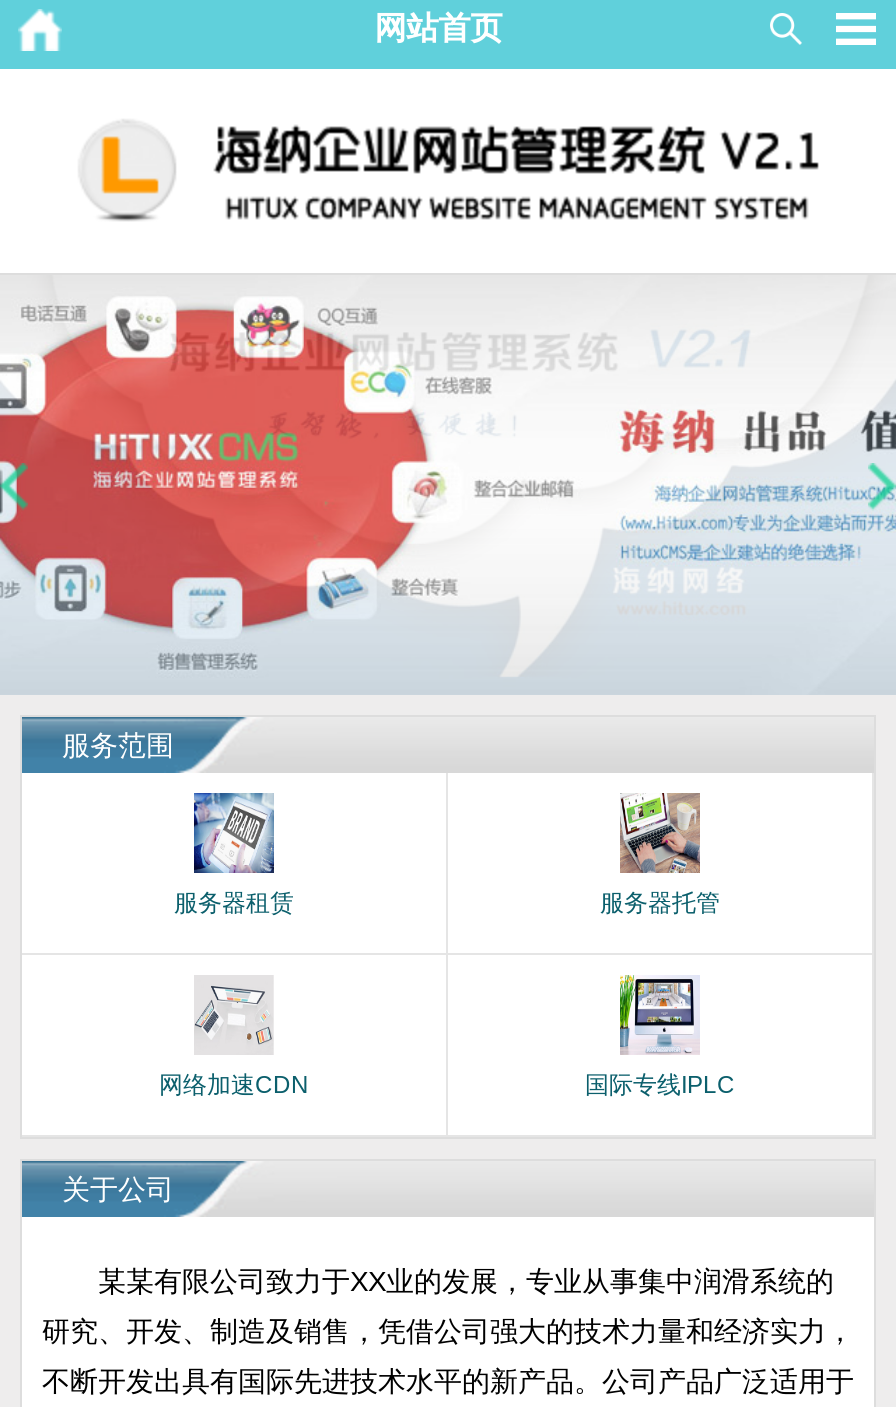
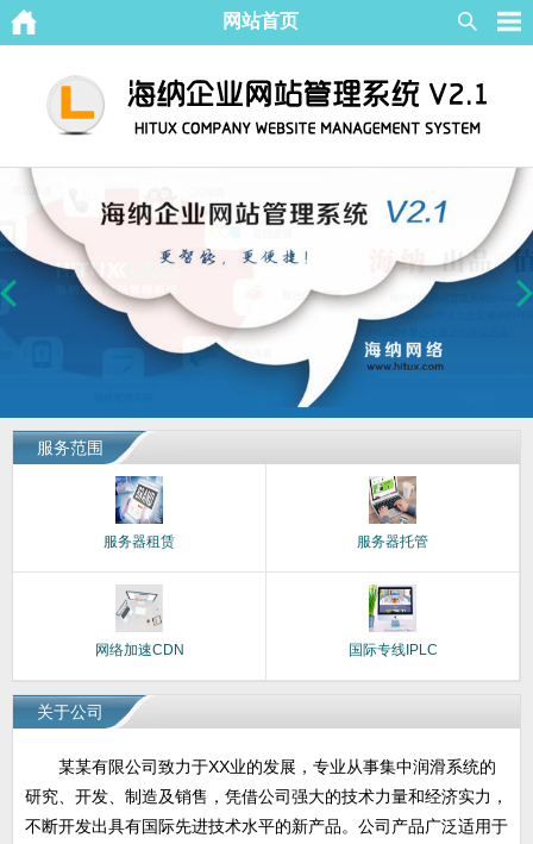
[6,279,890,695] [image] -> [4,169,529,419] [image]

